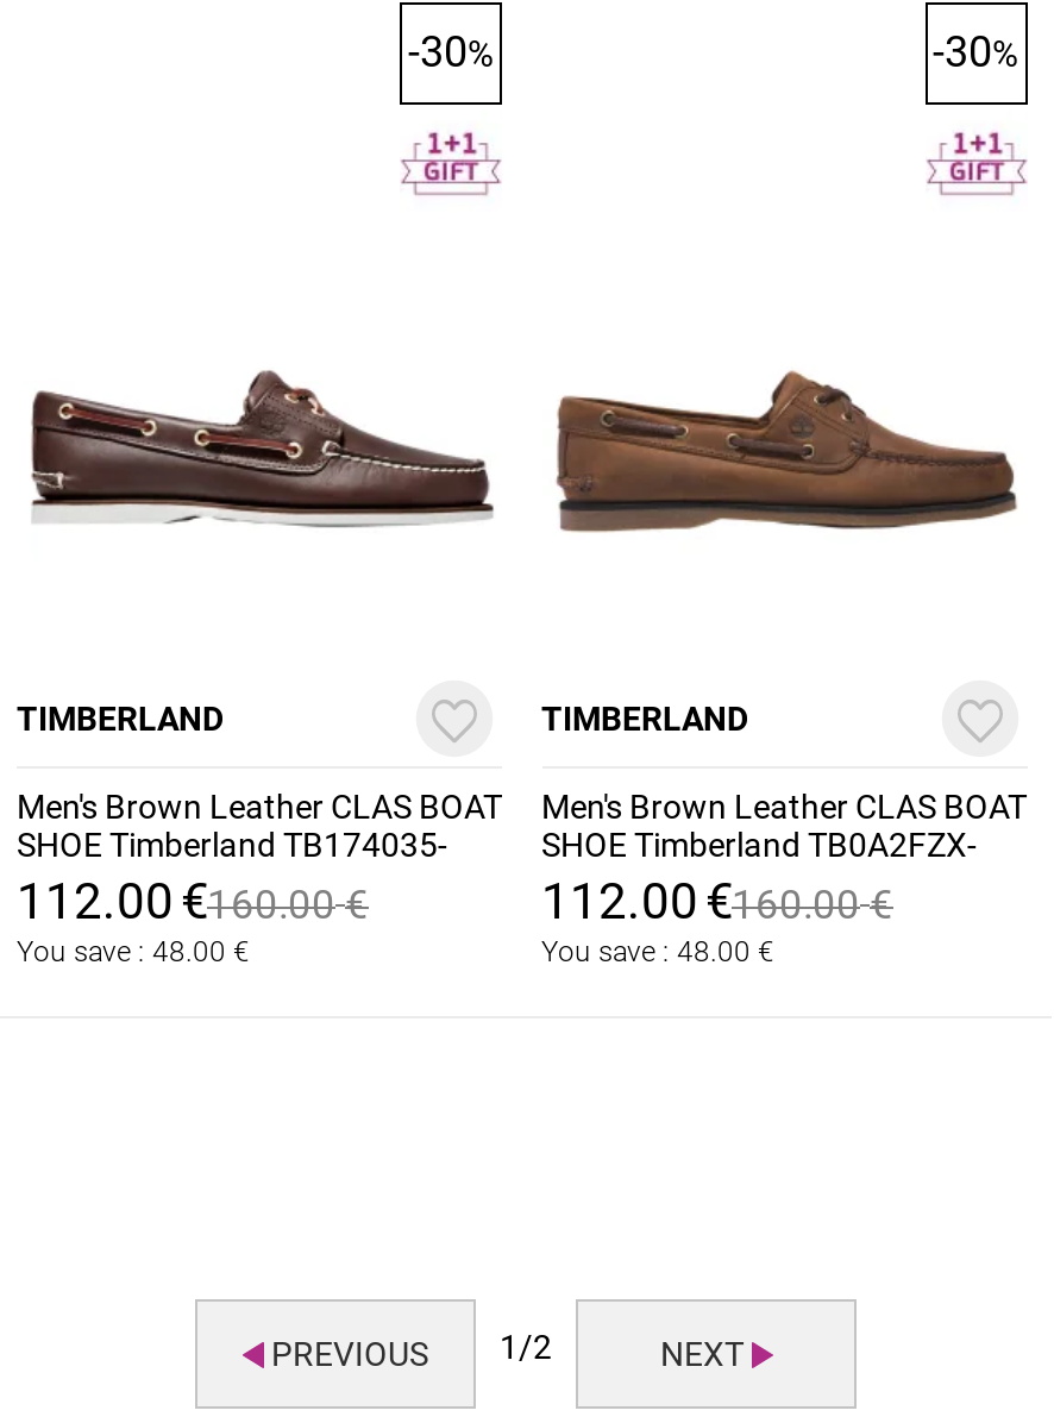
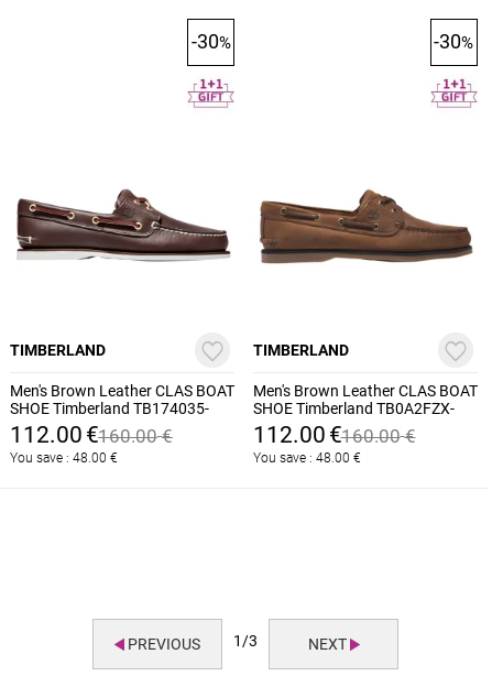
[271,1327,552,1372] PREVIOUS 1/2 -> [128,631,258,652] PREVIOUS 1/3

